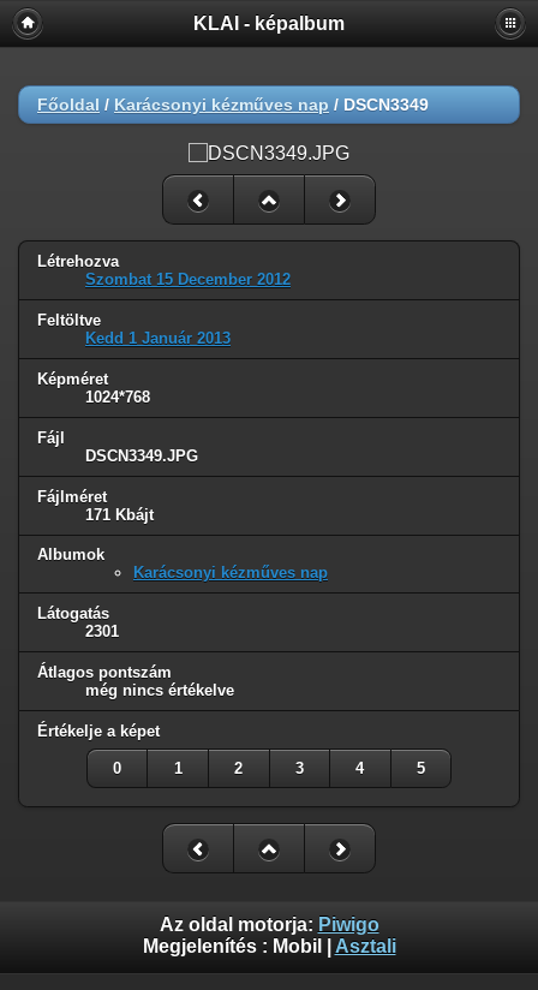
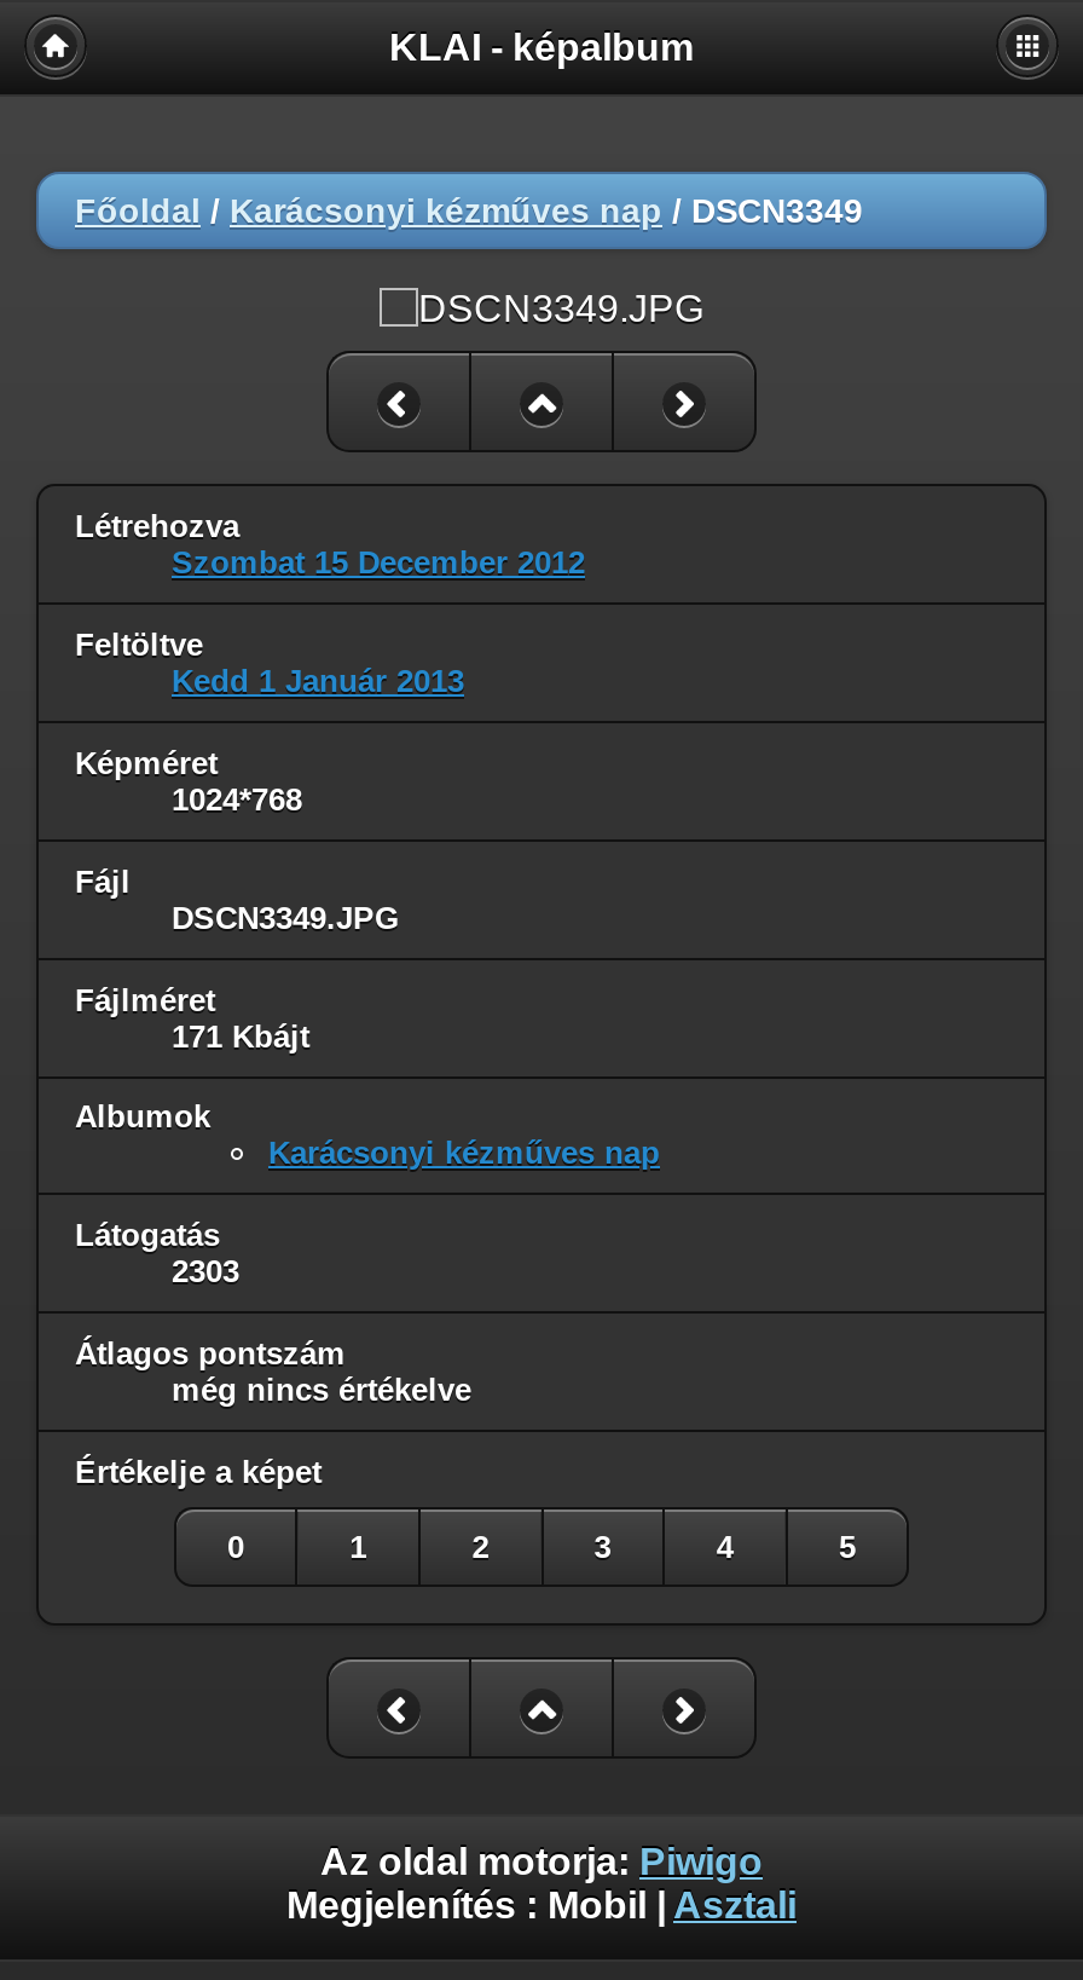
[85,623,119,641] 2301 -> [172,1254,239,1290] 2303

